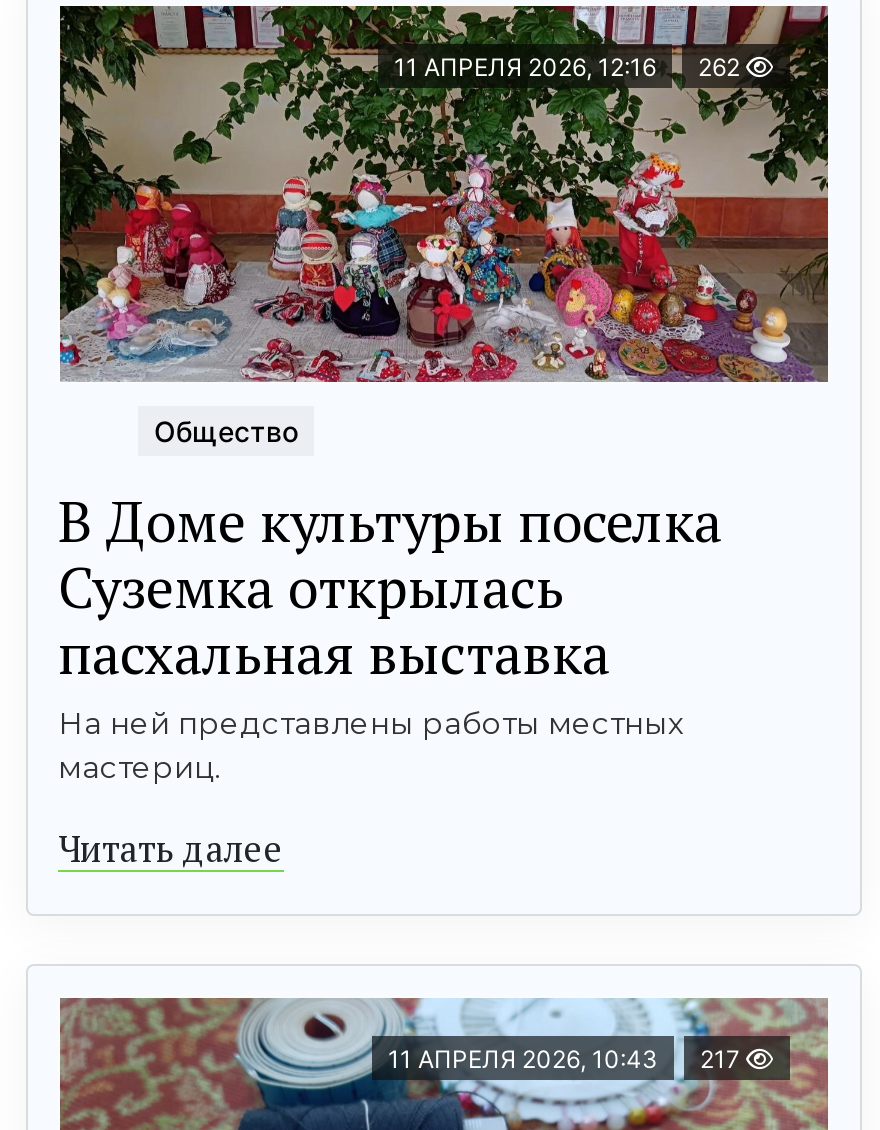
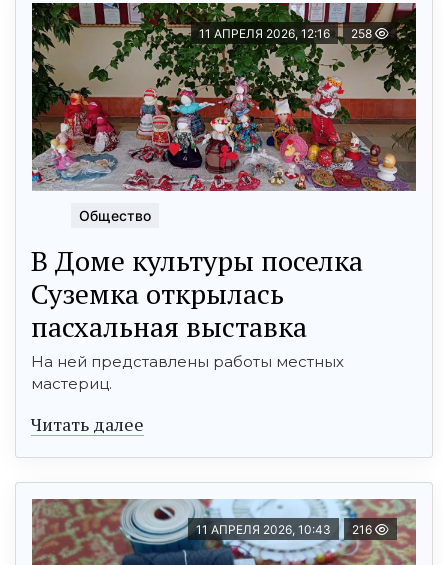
[394,52,746,82] 11 АПРЕЛЯ 2026, 12:16 262 -> [199,26,375,41] 11 АПРЕЛЯ 2026, 12:16 258
[388,1044,746,1074] 11 АПРЕЛЯ 2026, 10:43 217 -> [196,522,375,537] 11 АПРЕЛЯ 2026, 10:43 216

